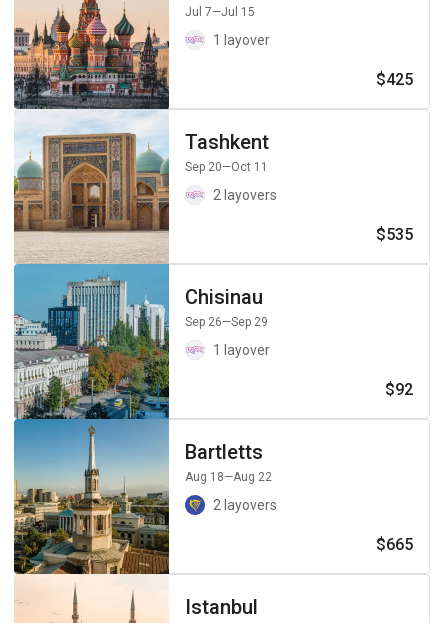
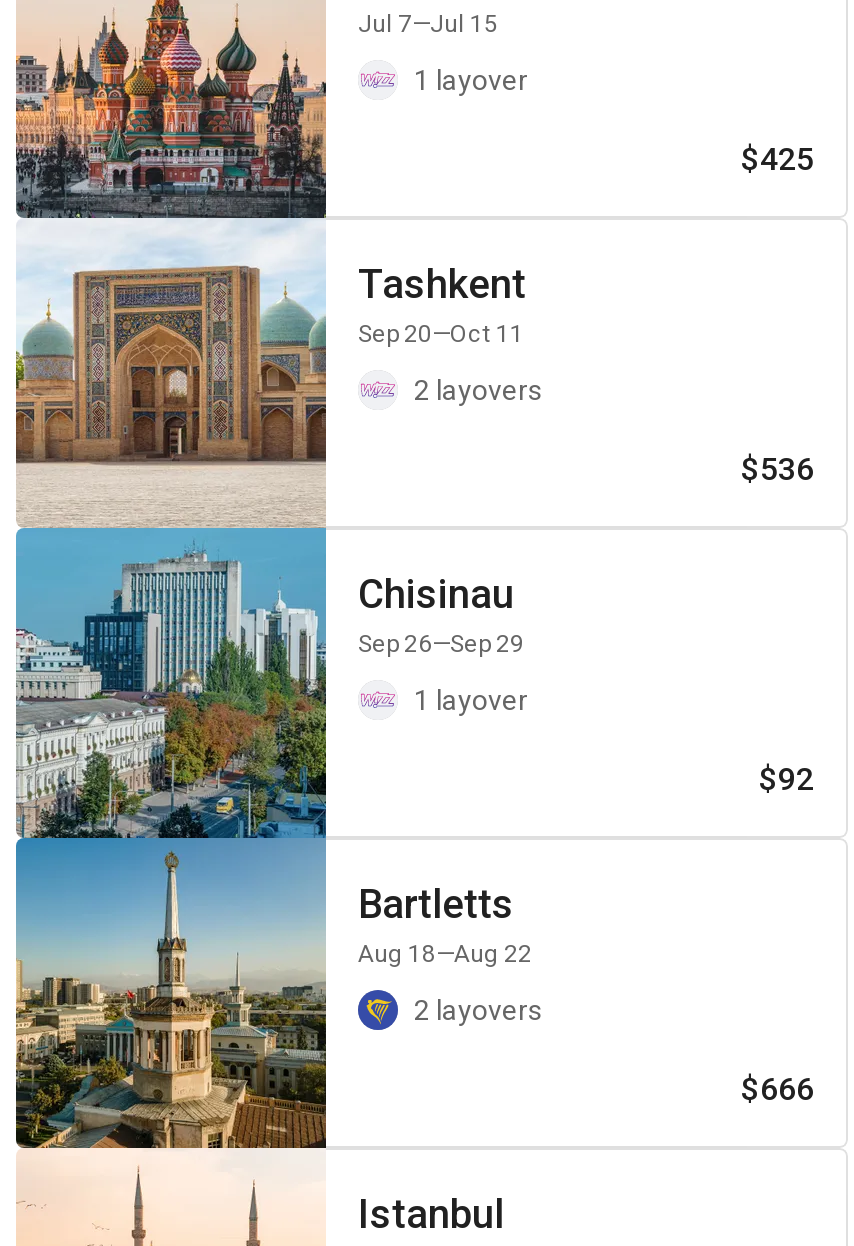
[376,225,413,244] $535 -> [740,450,814,488] $536
[376,535,413,554] $665 -> [740,1070,814,1108] $666

